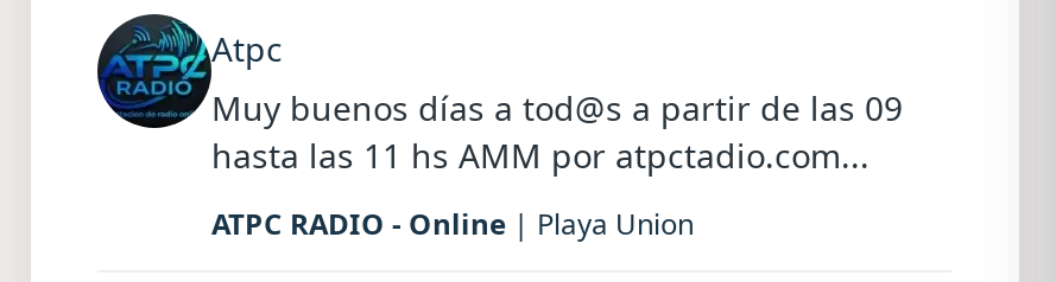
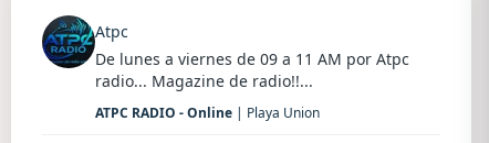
[211,85,903,178] Muy buenos días a tod@s a partir de las 09 | hasta las 11 hs AMM por atpctadio.com... -> [95,48,409,91] De lunes a viernes de 09 a 11 AM por Atpc | radio... Magazine de radio!!...

